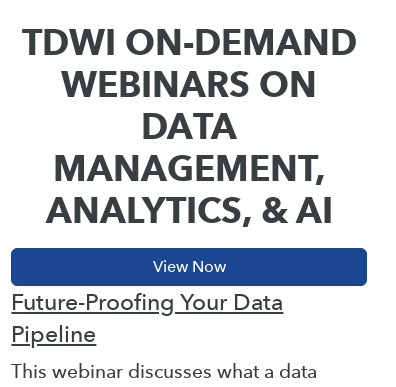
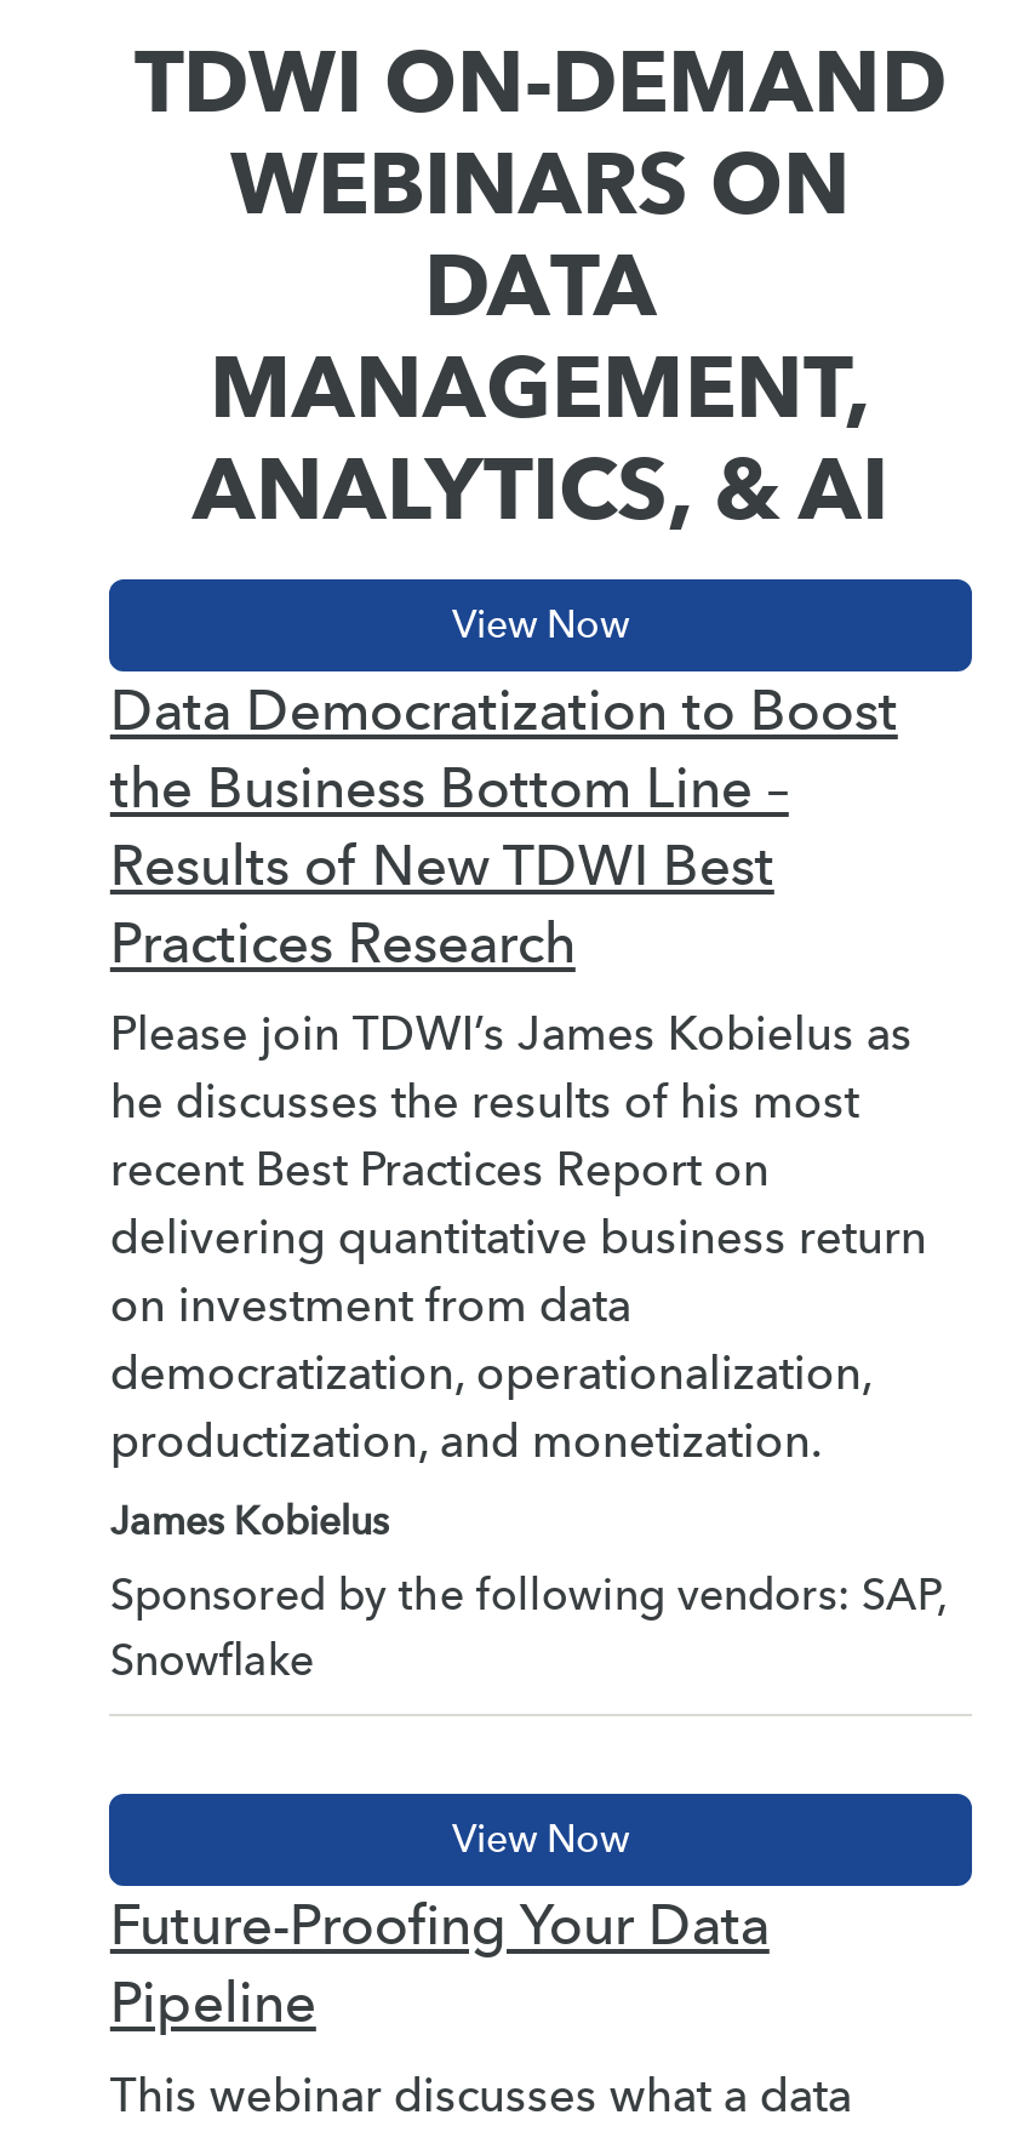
none -> [110,676,946,1687] Data Democratization to Boost | the Business Bottom Line – | Results of New TDWI Best | Practices Research | Please join TDWI’s James Kobielus as | he discusses the results of his most | recent Best Practices Report on | delivering quantitative business return | on investment from data | democratization, operationalization, | productization, and monetization. | James Kobielus | Sponsored by the following vendors: SAP, | Snowflake

